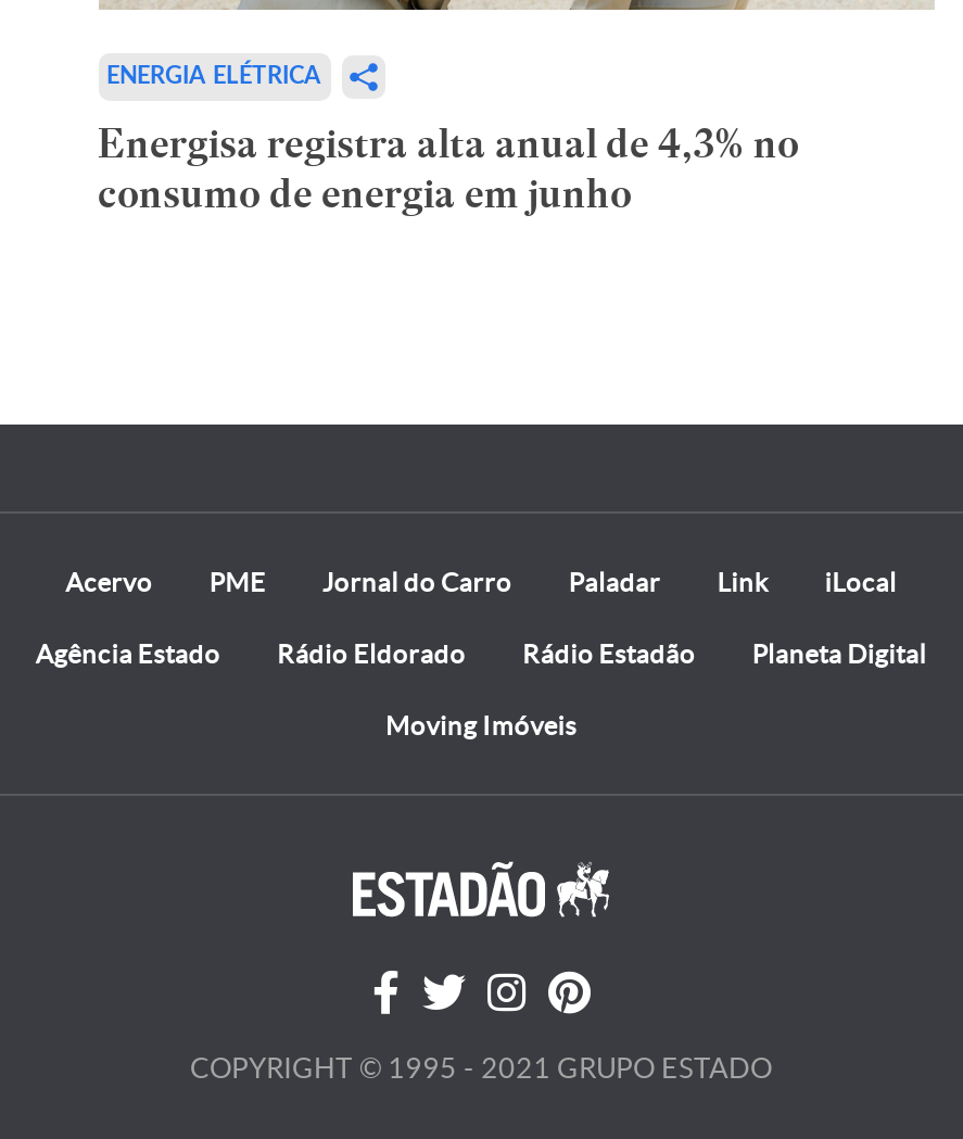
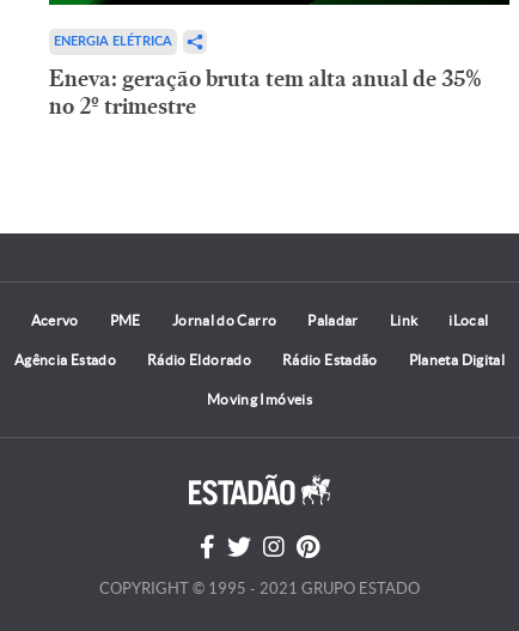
[98,118,799,218] Energisa registra alta anual de 4,3% no | consumo de energia em junho -> [48,65,481,120] Eneva: geração bruta tem alta anual de 35% | no 2º trimestre

